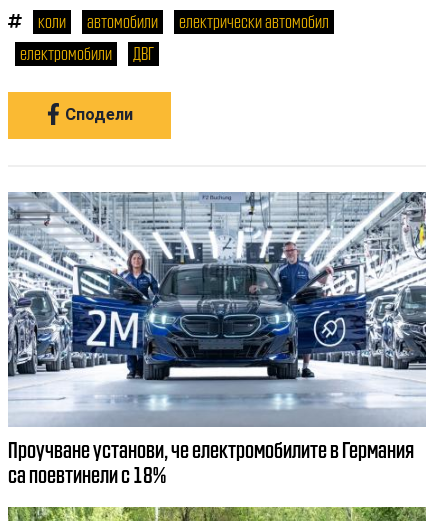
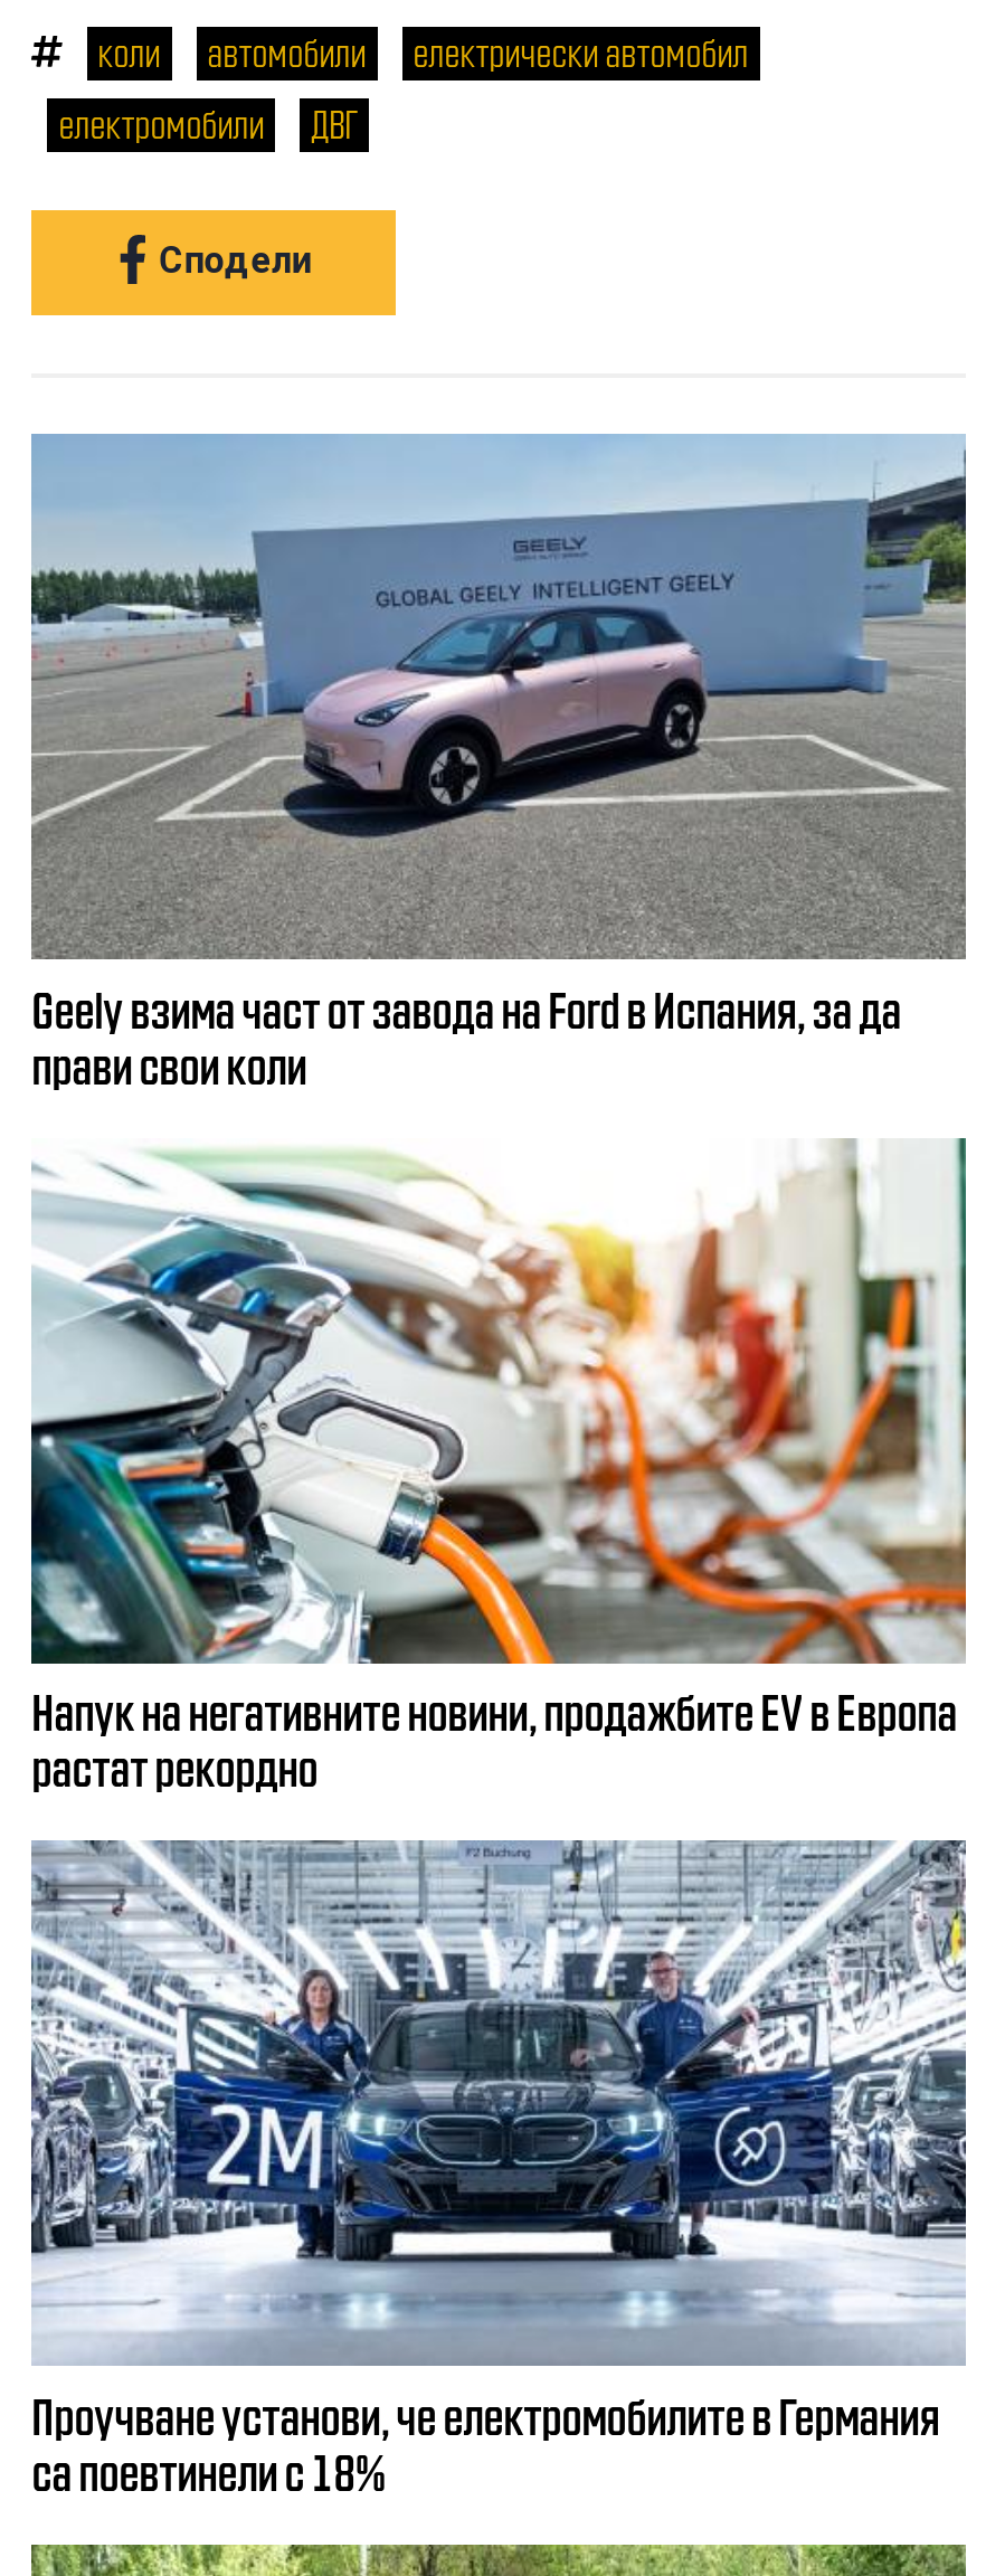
none -> [29,434,968,1090] [image] | Geely взима част от завода на Ford в Испания, за да | прави свои коли
none -> [29,1138,968,1793] [image] | Напук на негативните новини, продажбите EV в Европа | растат рекордно

